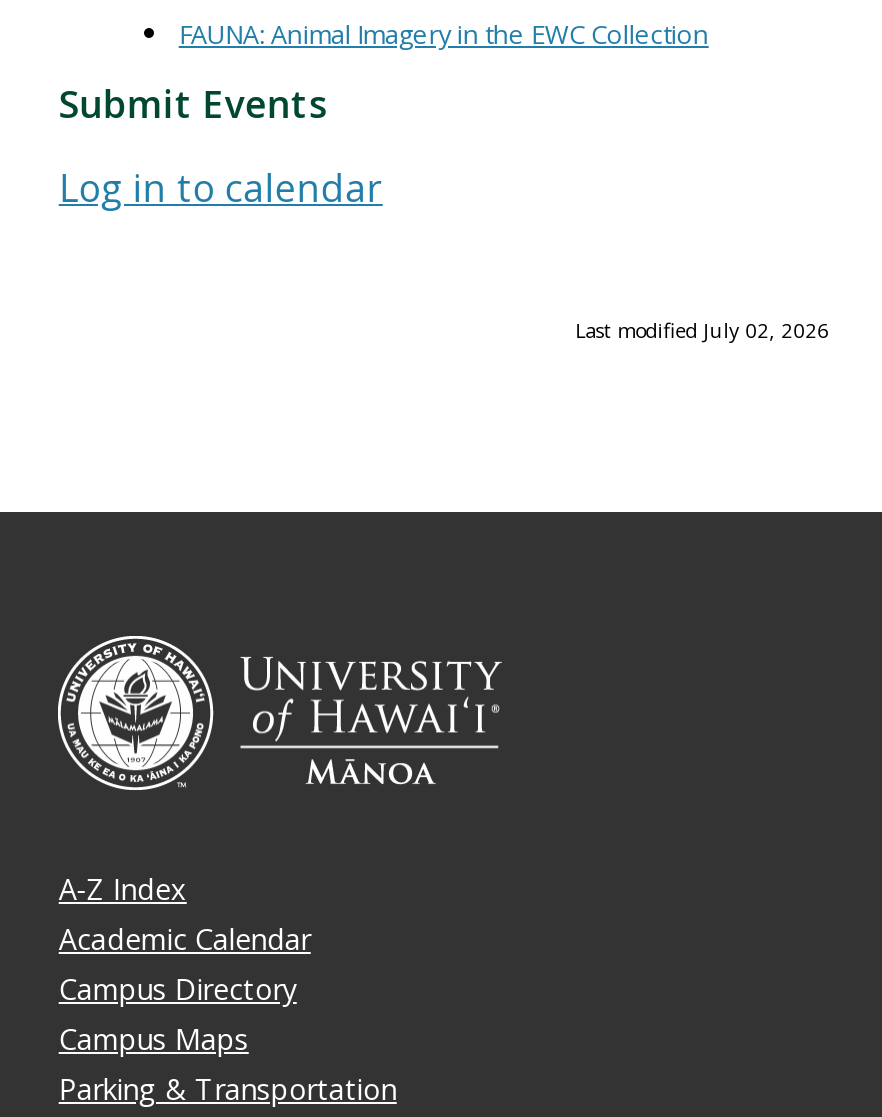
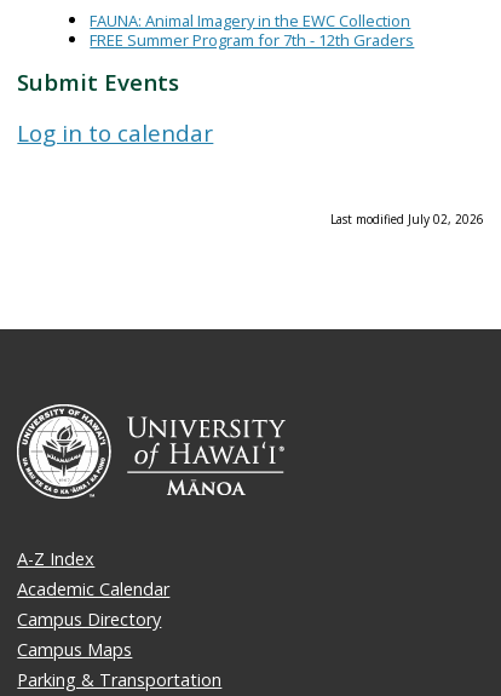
none -> [90,29,414,51] FREE Summer Program for 7th - 12th Graders

